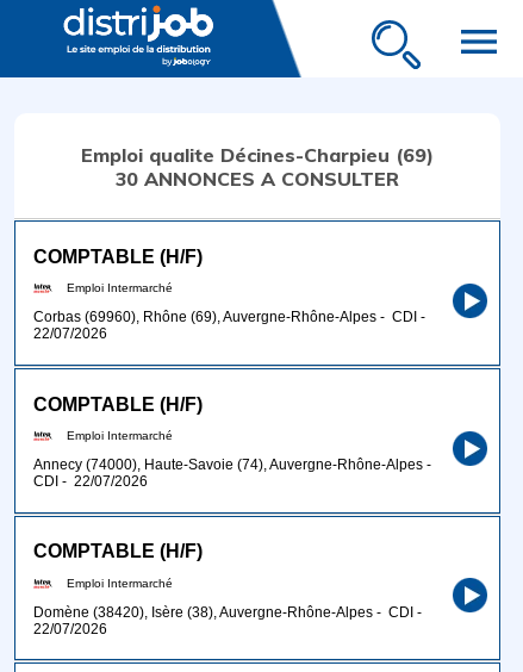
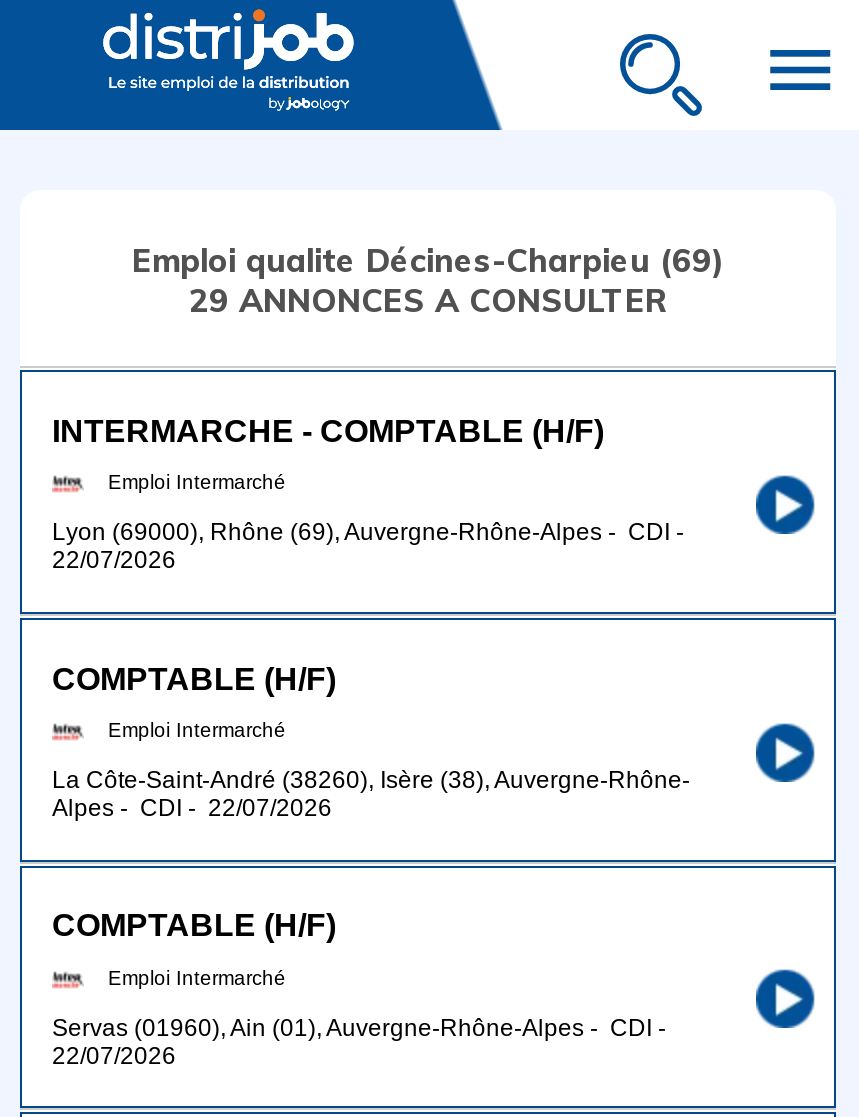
[116,167,399,191] 30 ANNONCES A CONSULTER -> [189,280,667,320] 29 ANNONCES A CONSULTER
[33,246,203,267] COMPTABLE (H/F) -> [52,414,604,448] INTERMARCHE - COMPTABLE (H/F)
[33,309,429,326] Corbas (69960), Rhône (69), Auvergne-Rhône-Alpes - CDI - -> [52,519,690,547] Lyon (69000), Rhône (69), Auvergne-Rhône-Alpes - CDI -
[33,456,435,490] Annecy (74000), Haute-Savoie (74), Auvergne-Rhône-Alpes - | CDI - 22/07/2026 -> [52,766,690,822] La Côte-Saint-André (38260), Isère (38), Auvergne-Rhône- | Alpes - CDI - 22/07/2026
[33,604,425,621] Domène (38420), Isère (38), Auvergne-Rhône-Alpes - CDI - -> [52,1014,672,1042] Servas (01960), Ain (01), Auvergne-Rhône-Alpes - CDI -

